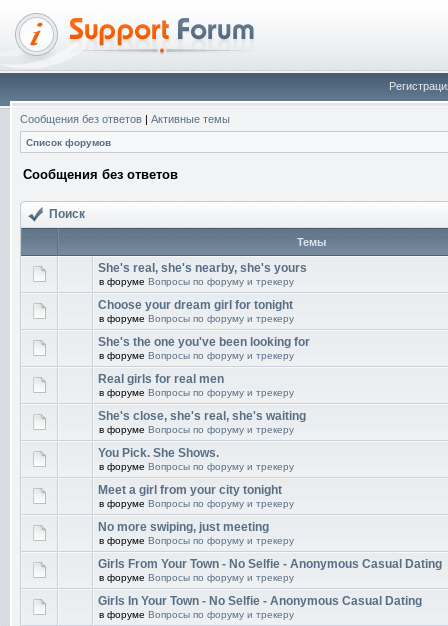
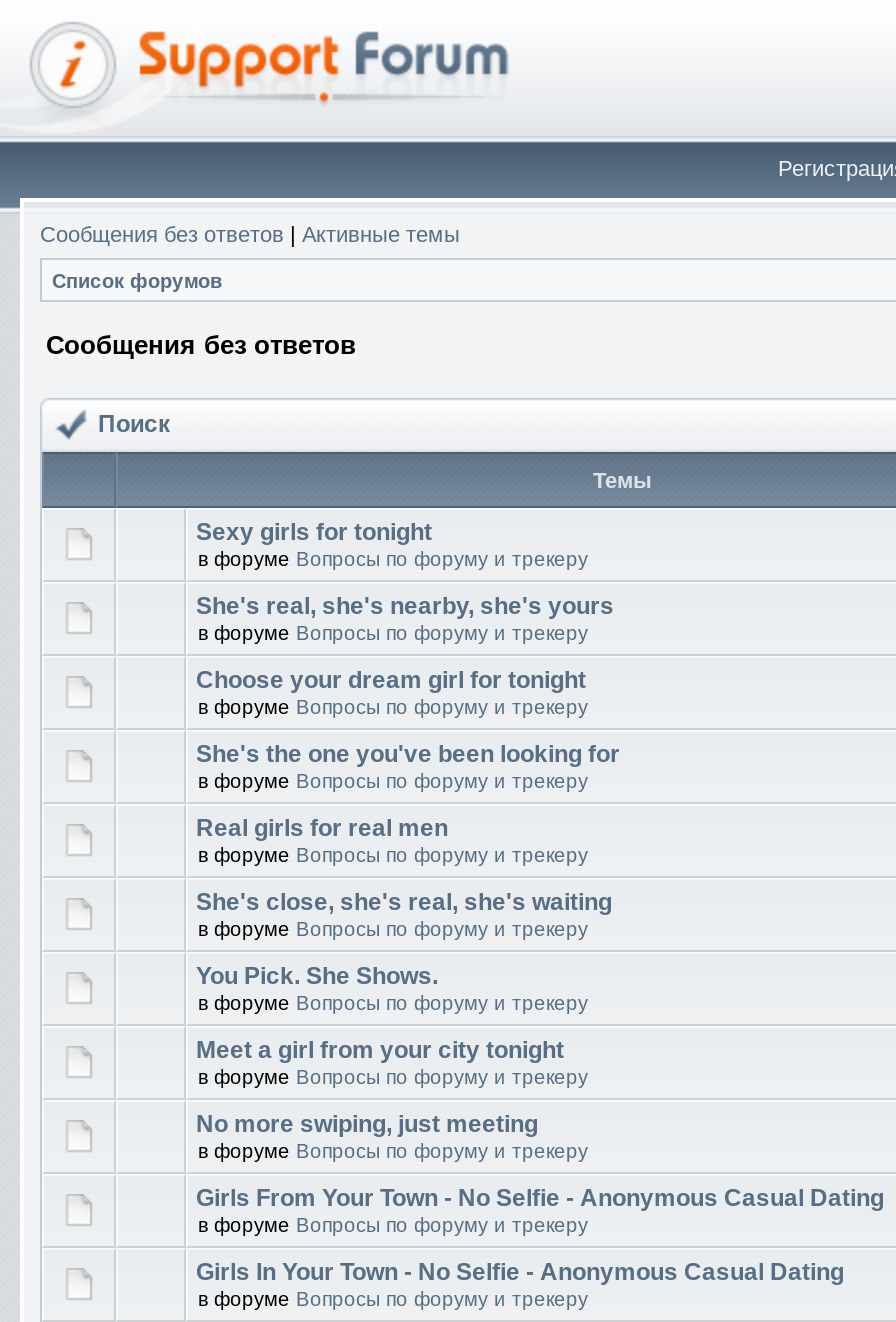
none -> [196,518,588,570] Sexy girls for tonight | в форуме Вопросы по форуму и трекеру

